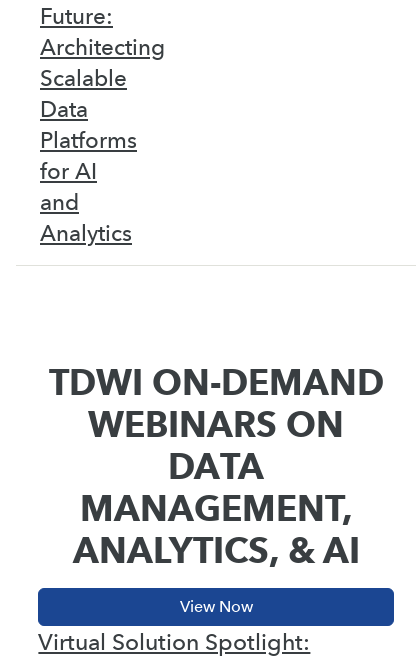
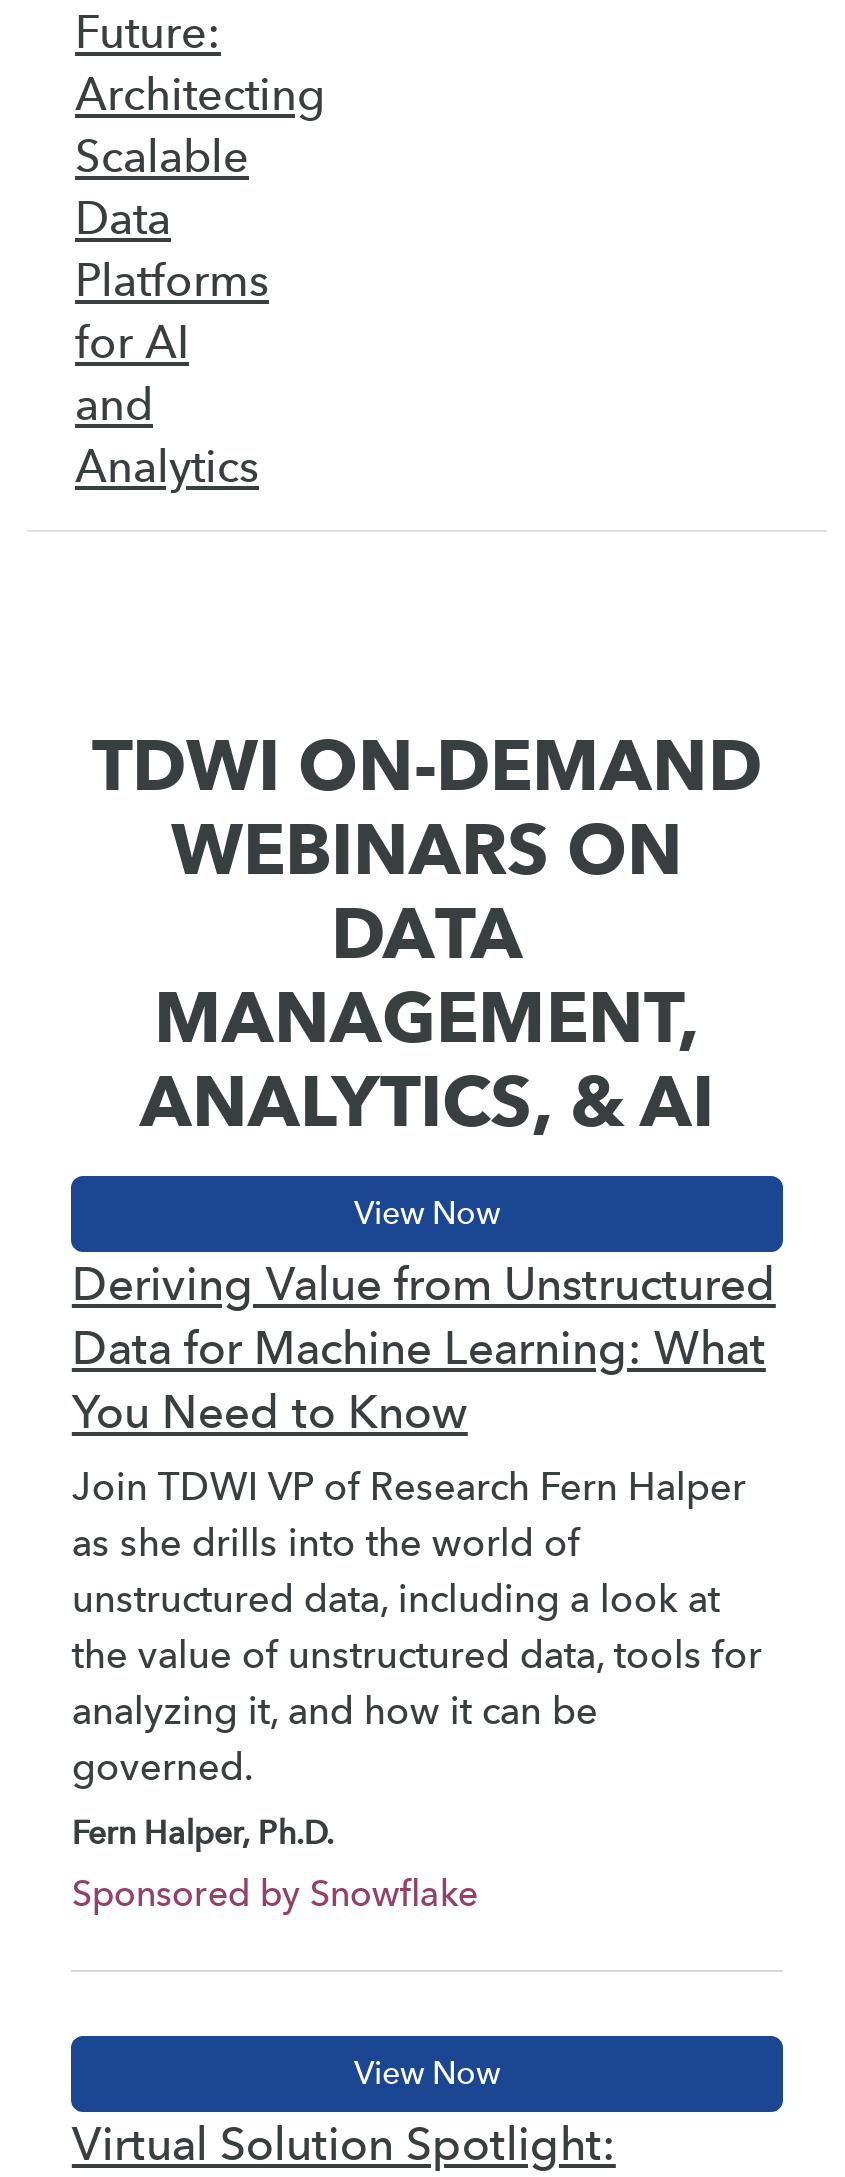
none -> [72,1255,776,1916] Deriving Value from Unstructured | Data for Machine Learning: What | You Need to Know | Join TDWI VP of Research Fern Halper | as she drills into the world of | unstructured data, including a look at | the value of unstructured data, tools for | analyzing it, and how it can be | governed. | Fern Halper, Ph.D. | Sponsored by Snowflake

